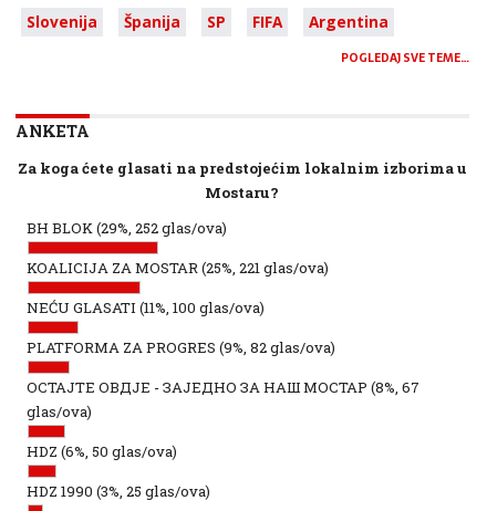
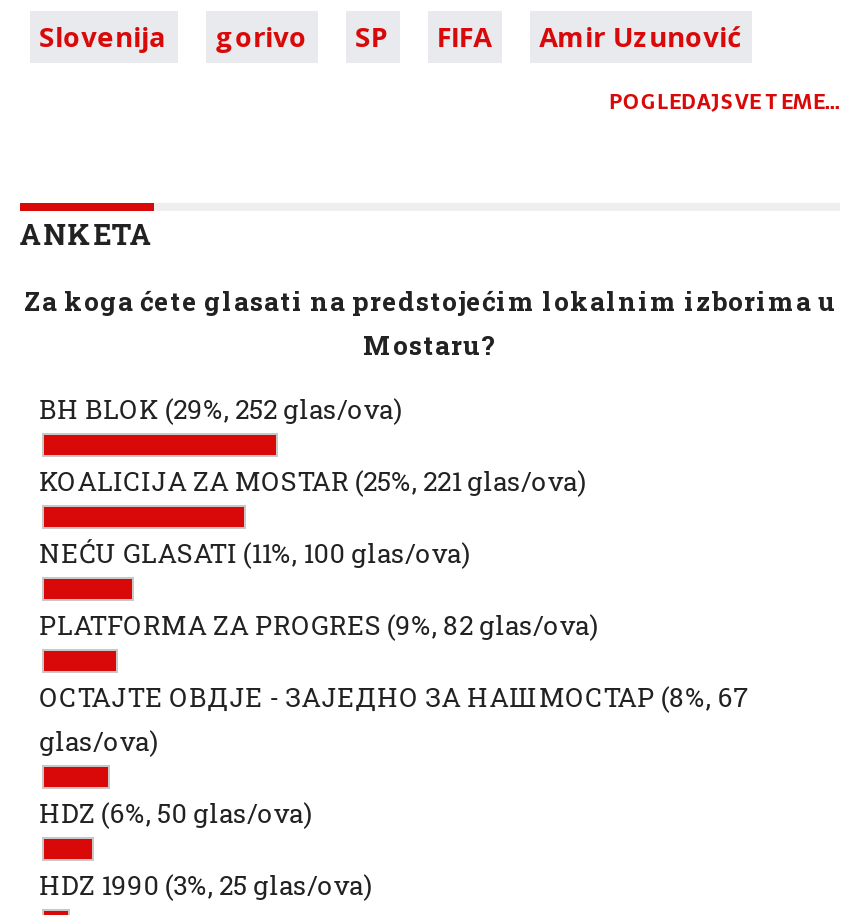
[124,11,180,32] Španija -> [215,17,307,55] gorivo
[308,11,388,32] Argentina -> [539,17,741,55] Amir Uzunović

